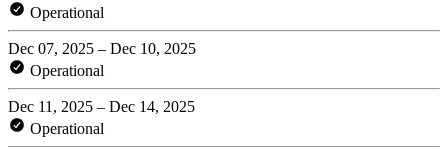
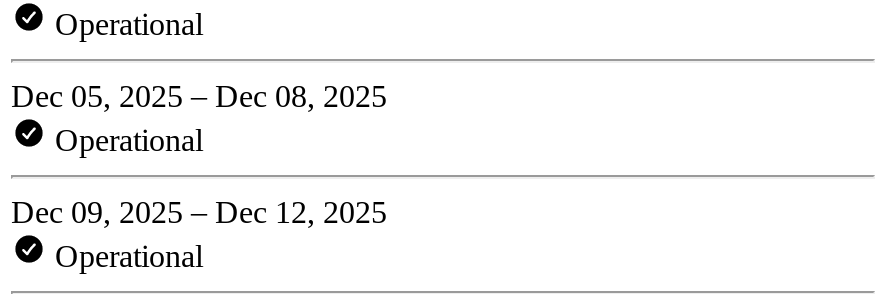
[8,40,196,57] Dec 07, 2025 – Dec 10, 2025 -> [11,80,387,114] Dec 05, 2025 – Dec 08, 2025
[8,98,195,115] Dec 11, 2025 – Dec 14, 2025 -> [11,196,387,230] Dec 09, 2025 – Dec 12, 2025

